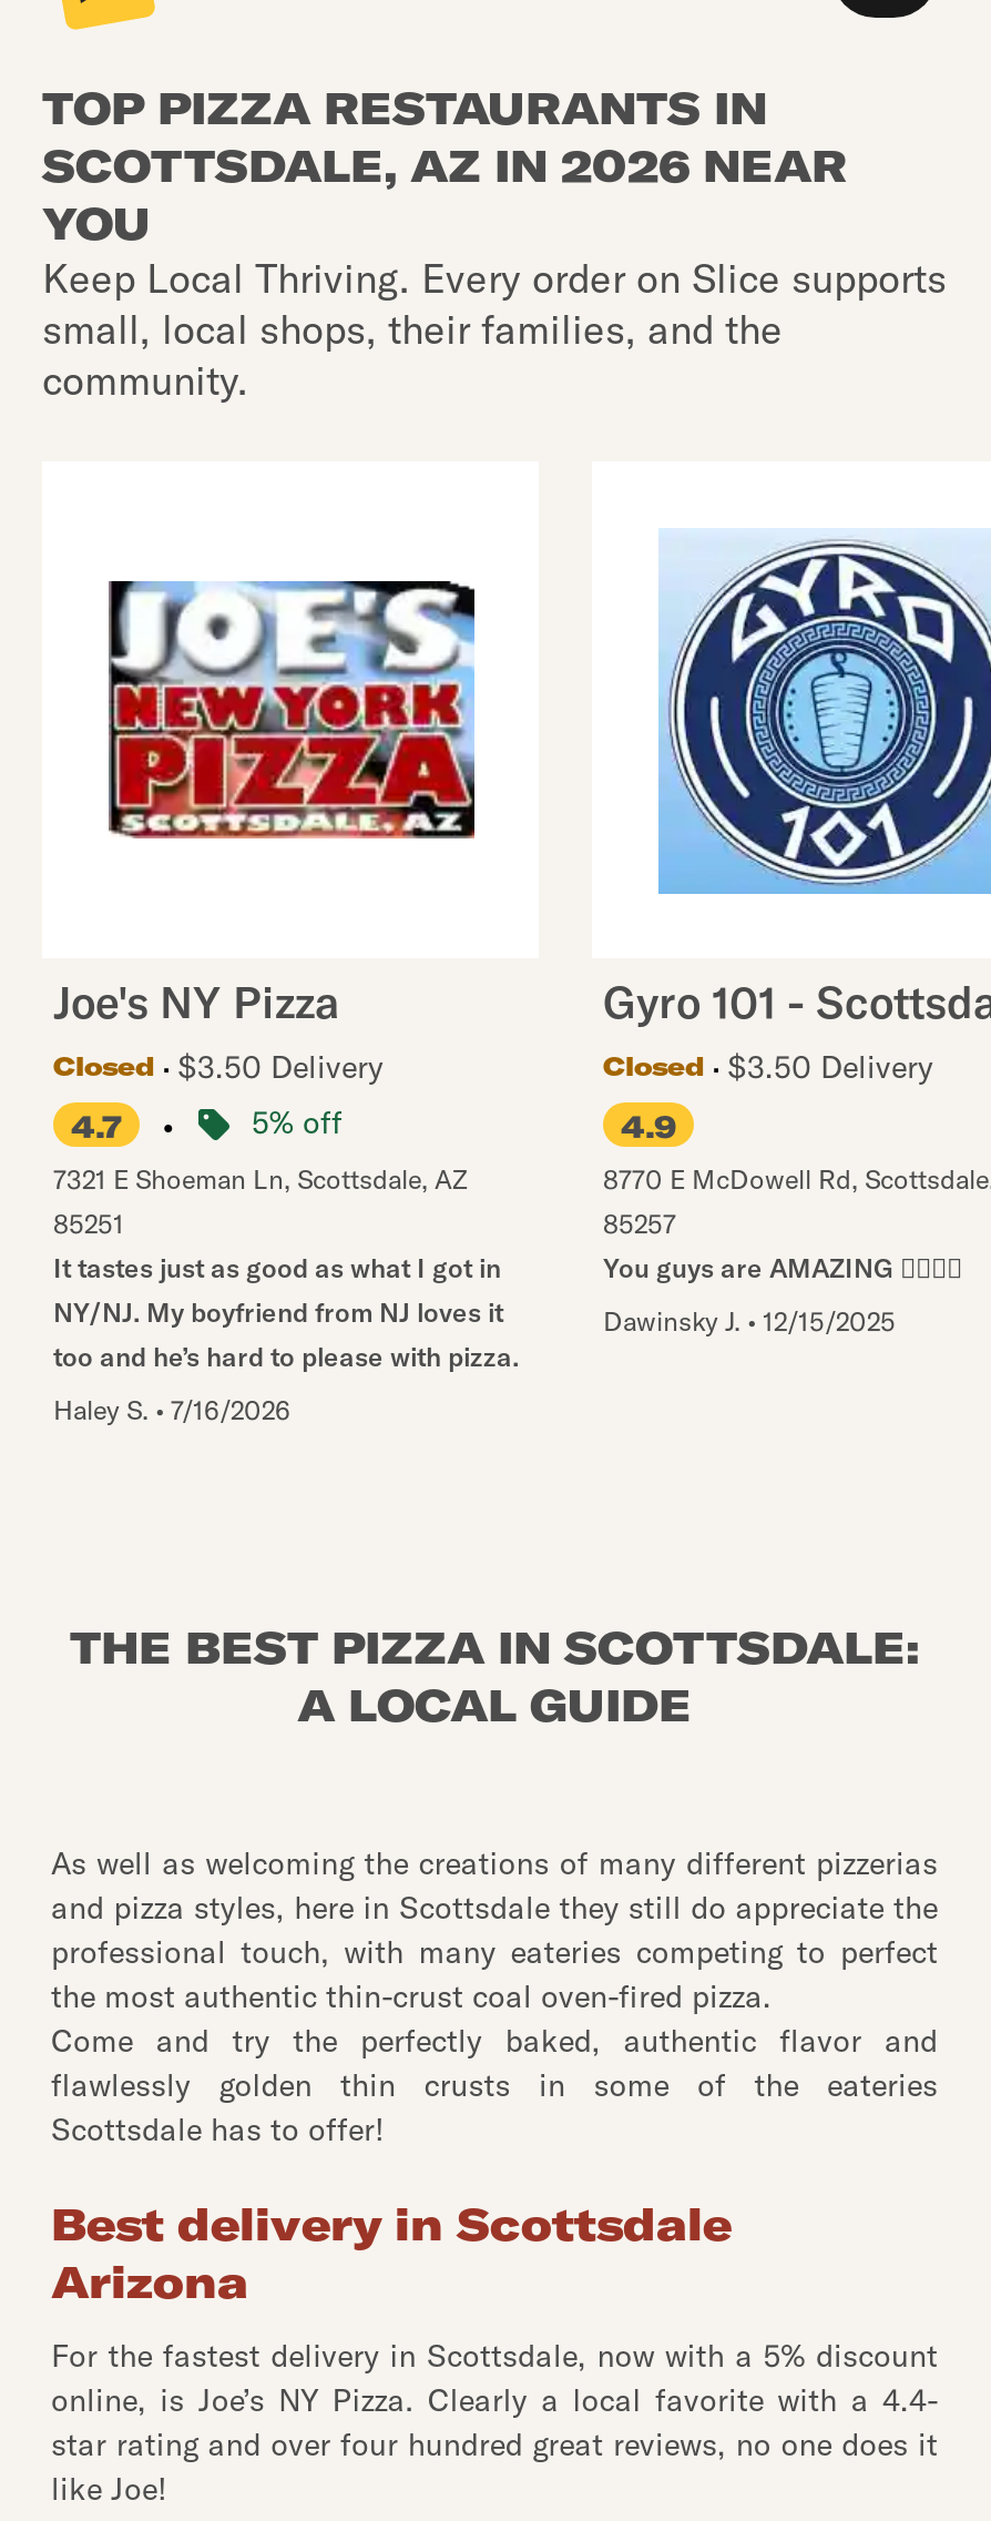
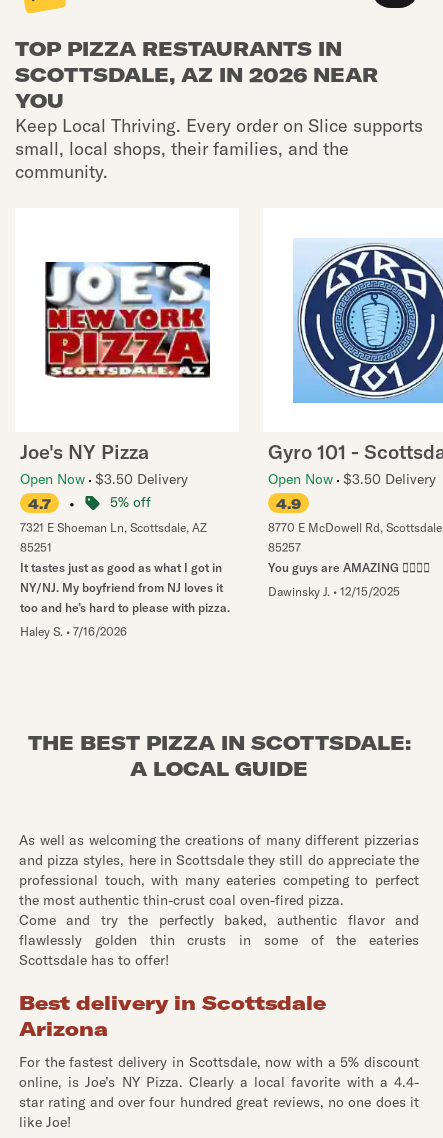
[53,1047,384,1087] Closed | $3.50 Delivery -> [20,470,188,488] Open Now $3.50 Delivery
[603,1047,933,1087] Closed | $3.50 Delivery -> [268,470,436,488] Open Now $3.50 Delivery

